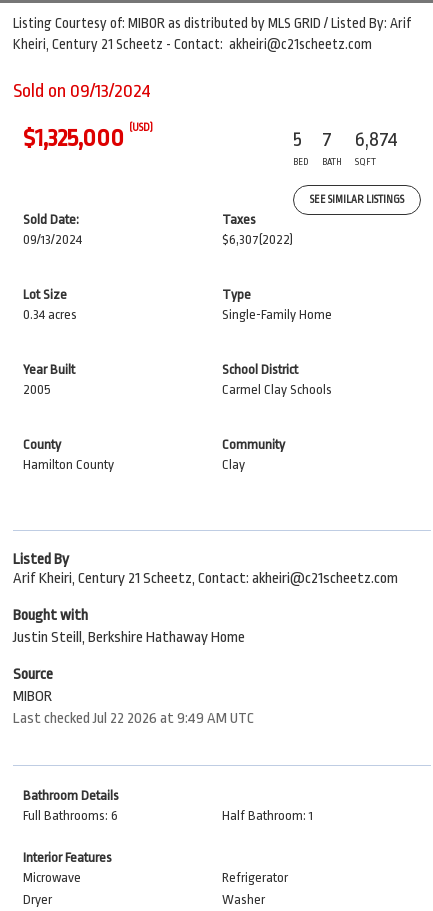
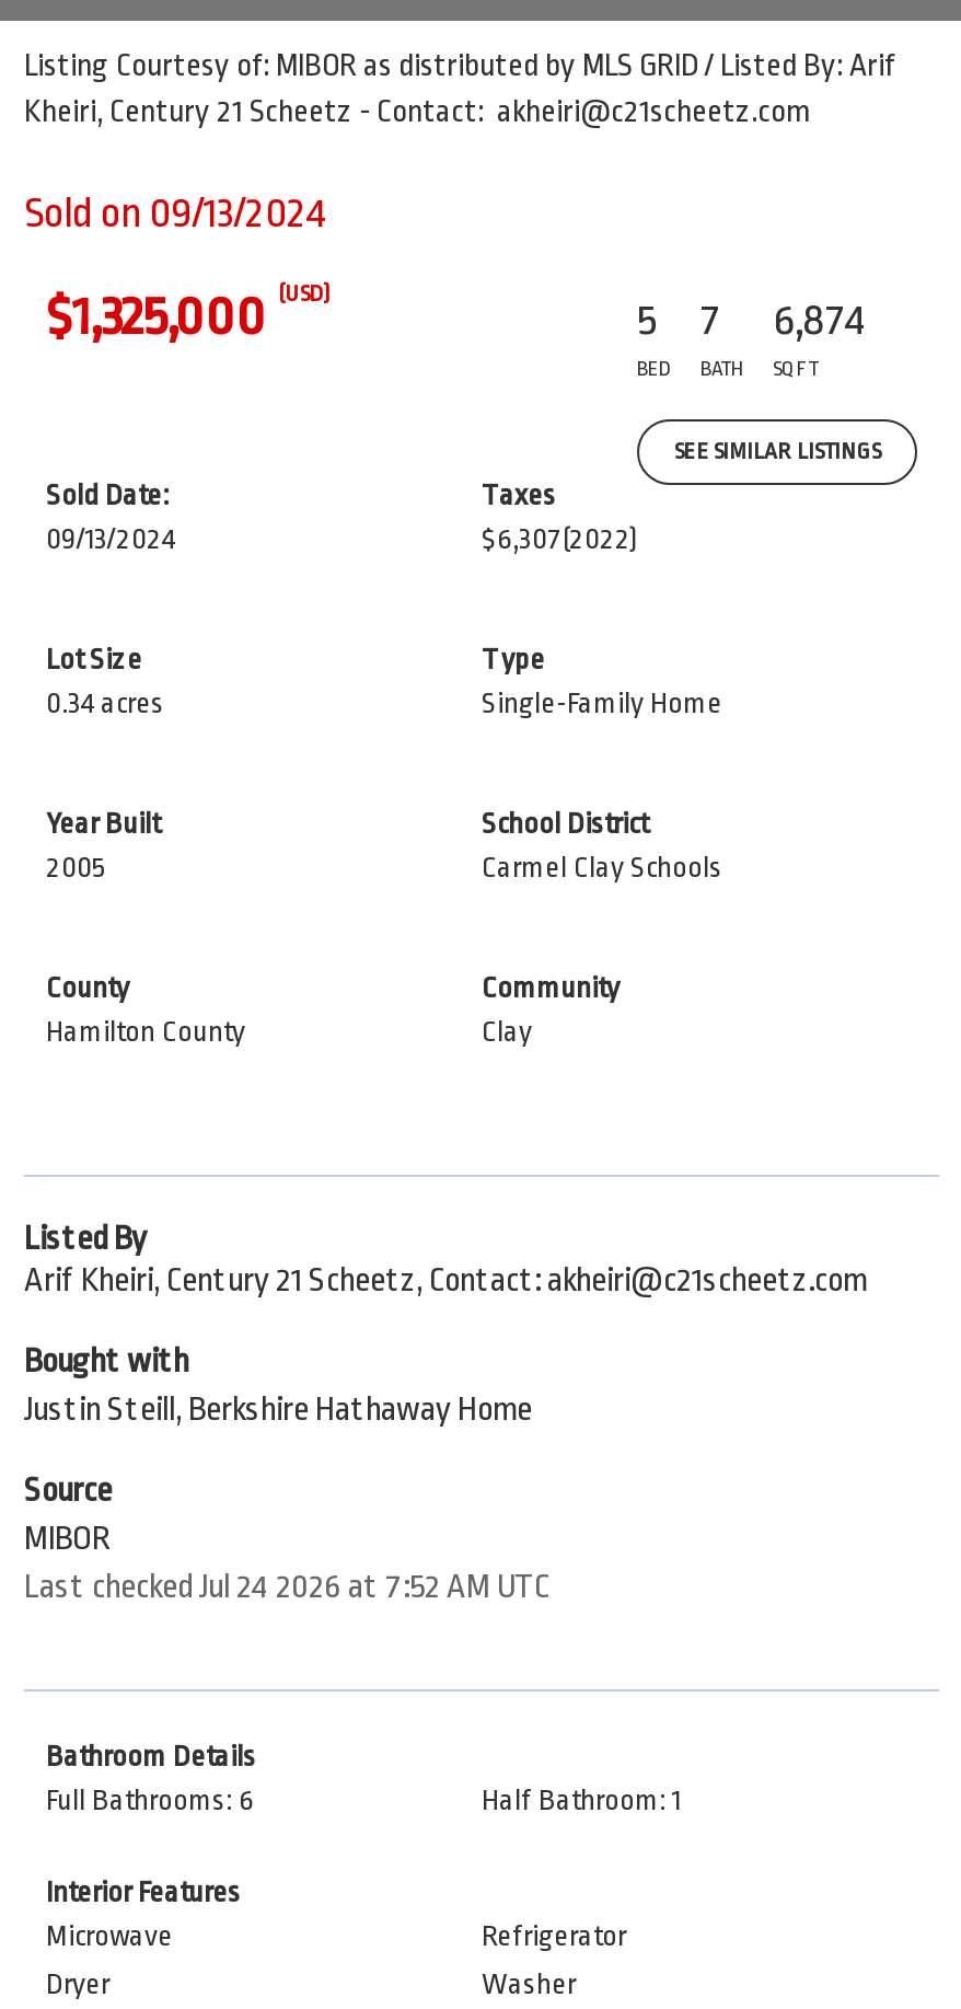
[13,710,254,727] Last checked Jul 22 2026 at 9:49 AM UTC -> [24,1569,549,1606] Last checked Jul 24 2026 at 7:52 AM UTC

